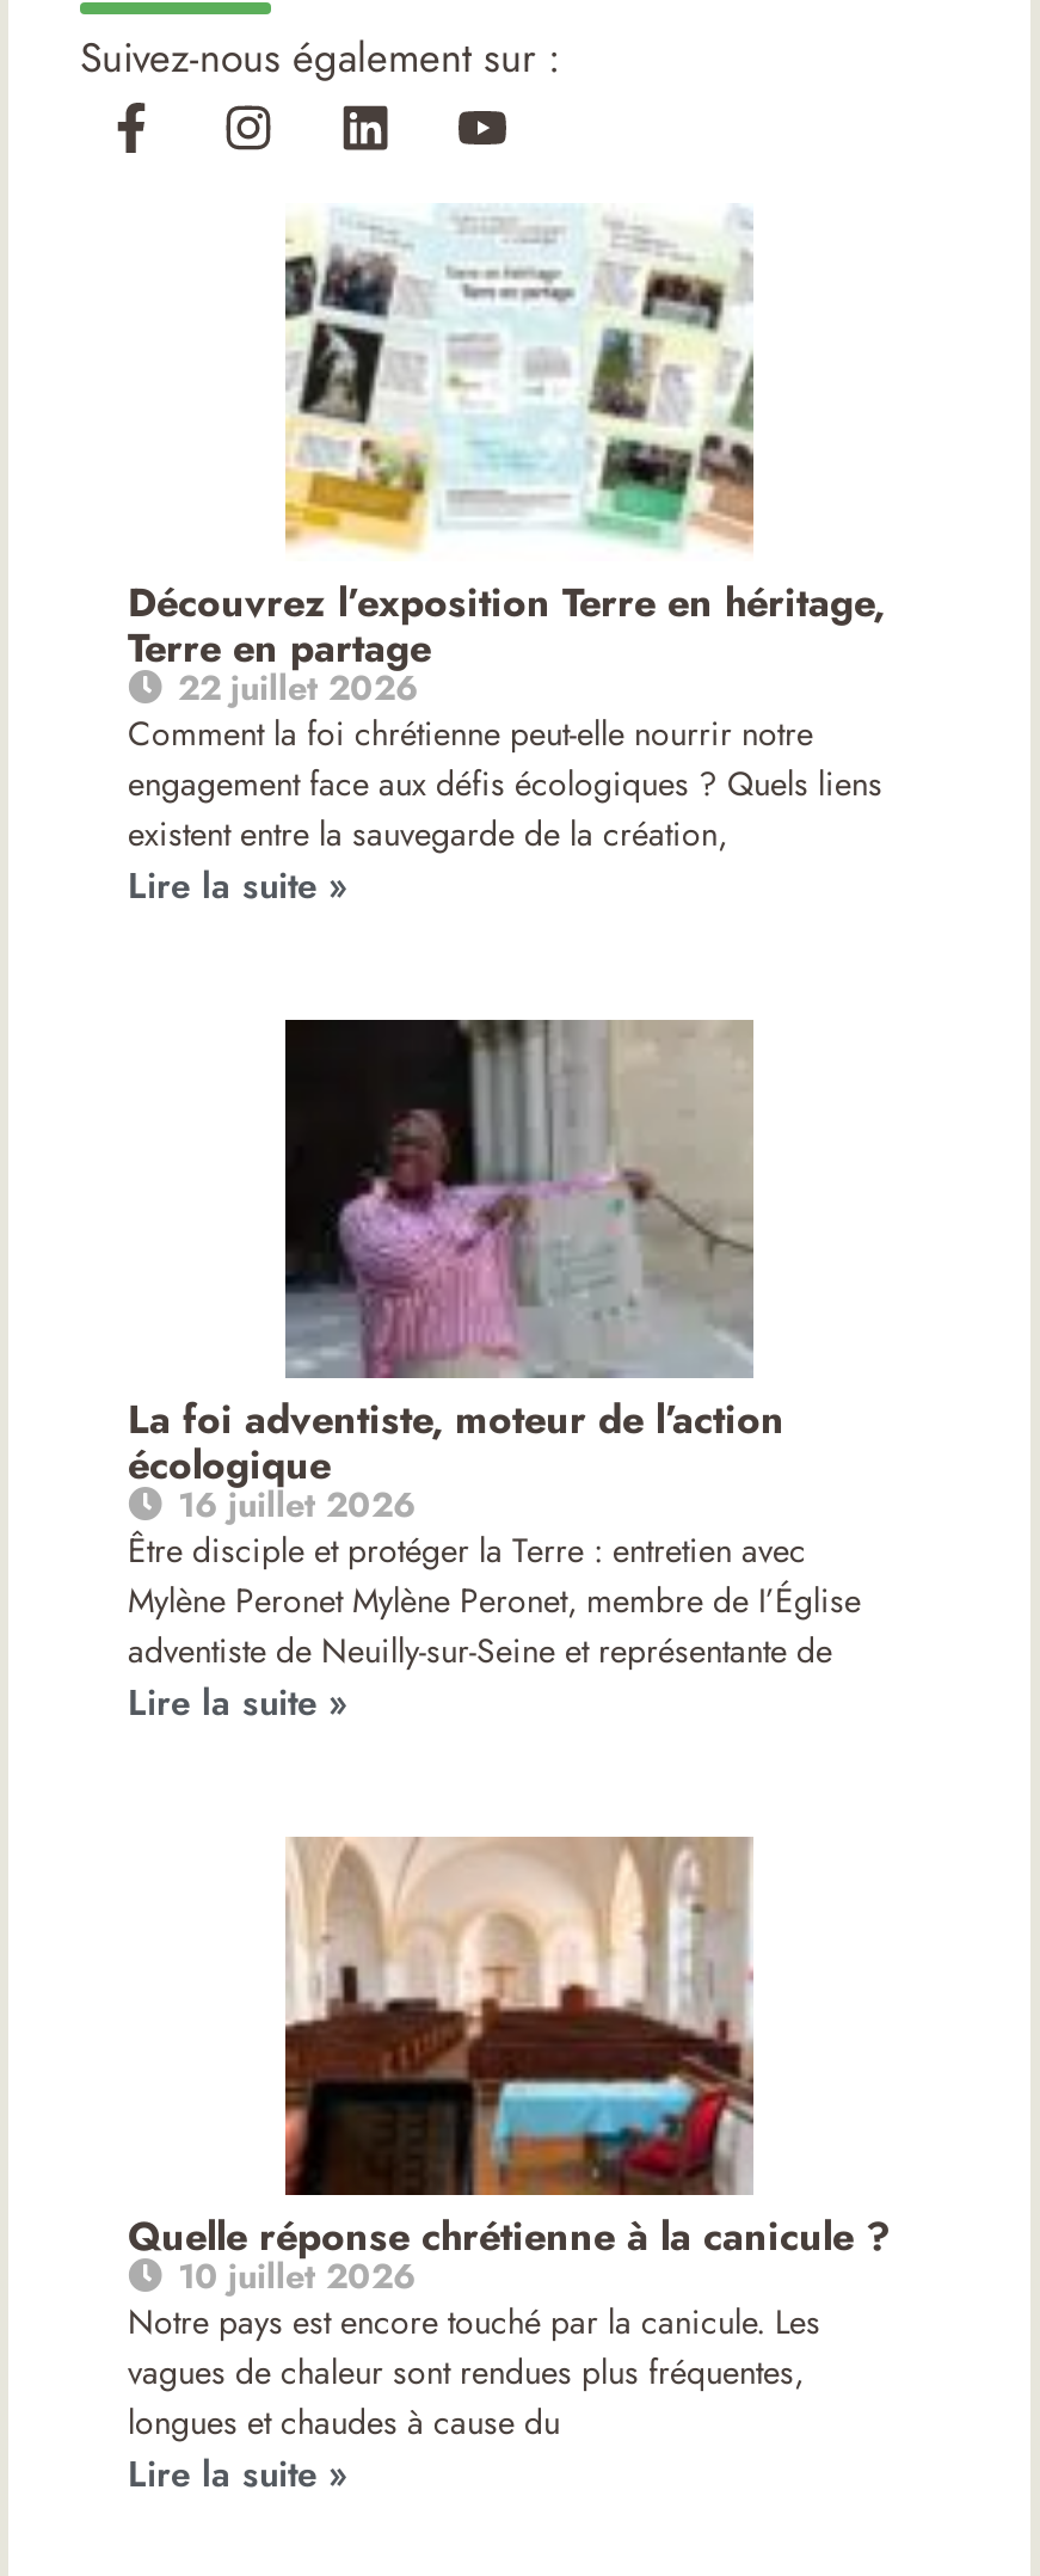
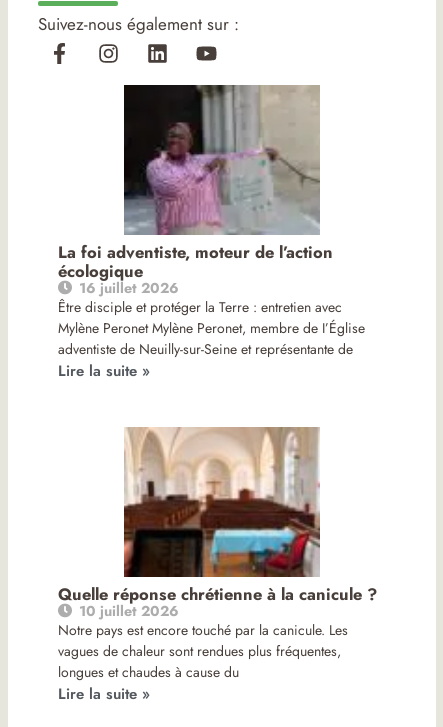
[128,205,885,912] [image] | Découvrez l’exposition Terre en héritage, | Terre en partage | 22 juillet 2026 | Comment la foi chrétienne peut-elle nourrir notre | engagement face aux défis écologiques ? Quels liens | existent entre la sauvegarde de la création, | Lire la suite » -> none

